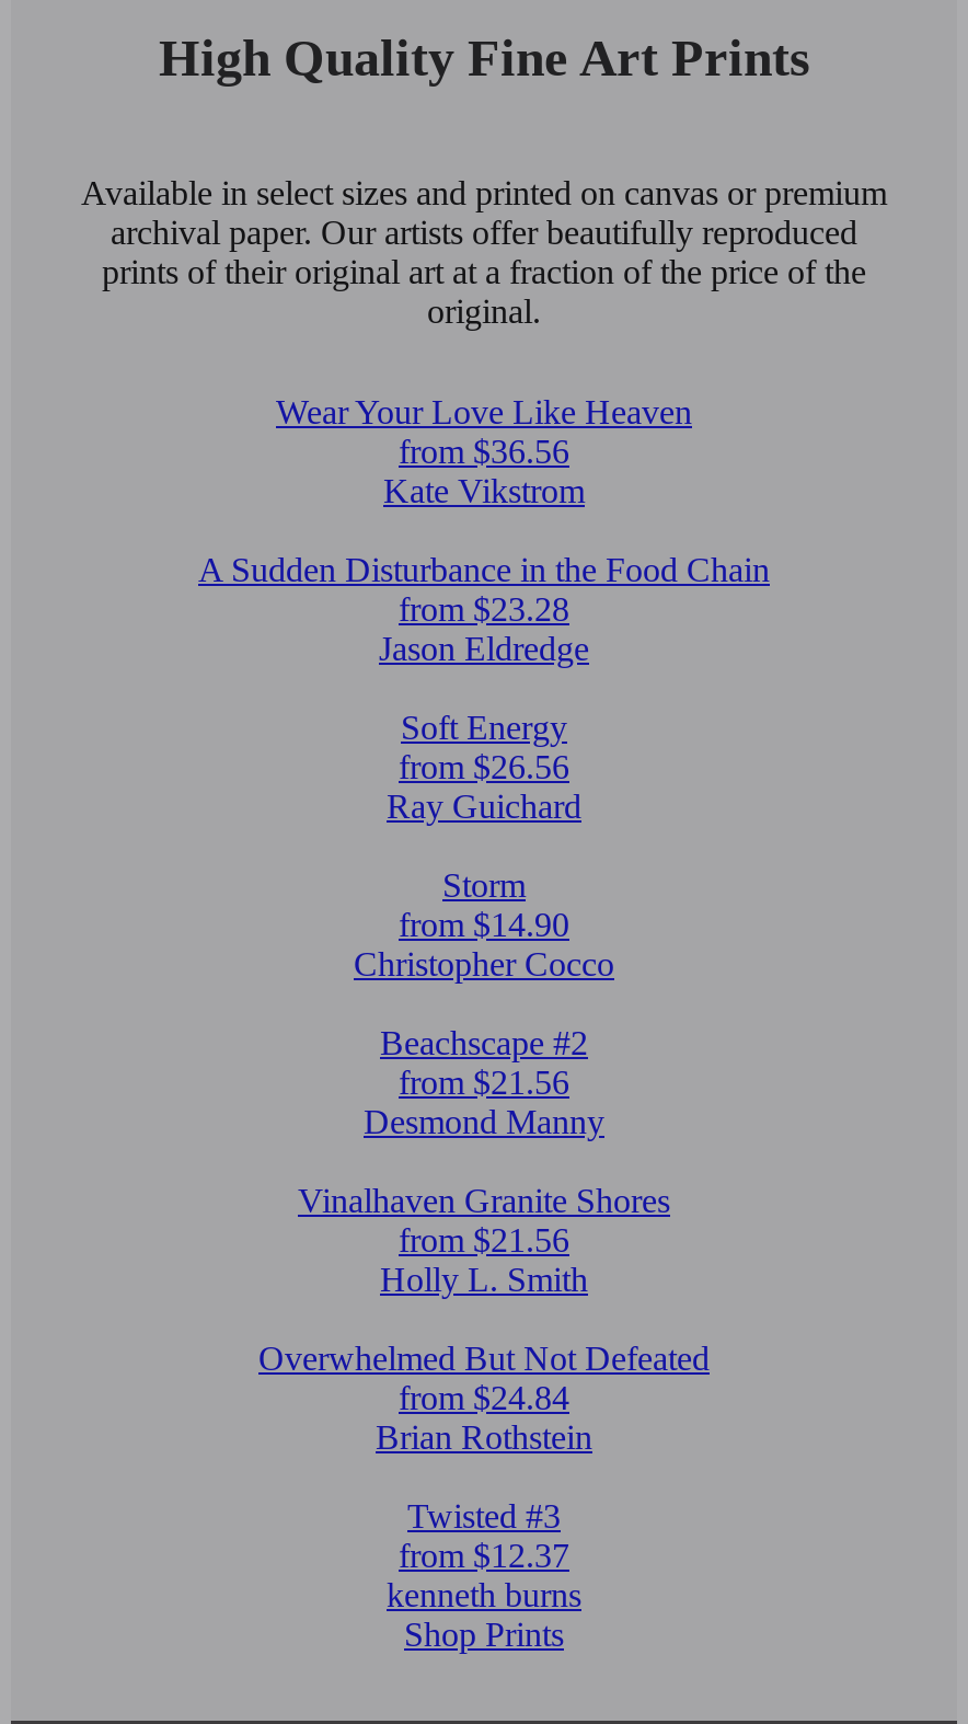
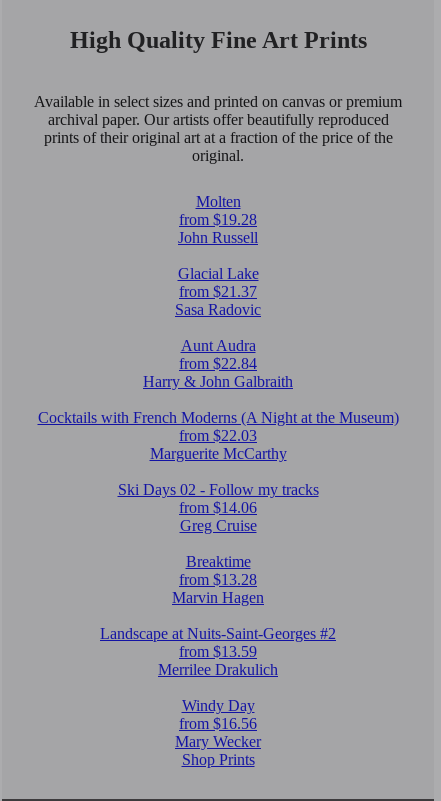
[276,392,692,508] Wear Your Love Like Heaven | from $36.56 | Kate Vikstrom -> [178,192,258,245] Molten | from $19.28 | John Russell
[198,550,770,666] A Sudden Disturbance in the Food Chain | from $23.28 | Jason Eldredge -> [175,264,261,317] Glacial Lake | from $21.37 | Sasa Radovic
[387,708,581,824] Soft Energy | from $26.56 | Ray Guichard -> [143,336,293,389] Aunt Audra | from $22.84 | Harry & John Galbraith
[354,865,614,981] Storm | from $14.90 | Christopher Cocco -> [37,408,398,461] Cocktails with French Moderns (A Night at the Museum) | from $22.03 | Marguerite McCarthy
[364,1023,604,1139] Beachscape #2 | from $21.56 | Desmond Manny -> [117,480,318,533] Ski Days 02 - Follow my tracks | from $14.06 | Greg Cruise
[298,1181,670,1297] Vinalhaven Granite Shores | from $21.56 | Holly L. Smith -> [172,552,264,605] Breaktime | from $13.28 | Marvin Hagen
[258,1338,710,1455] Overwhelmed But Not Defeated | from $24.84 | Brian Rothstein -> [100,624,336,677] Landscape at Nuits-Saint-Georges #2 | from $13.59 | Merrilee Drakulich
[387,1496,581,1612] Twisted #3 | from $12.37 | kenneth burns -> [175,696,261,749] Windy Day | from $16.56 | Mary Wecker

